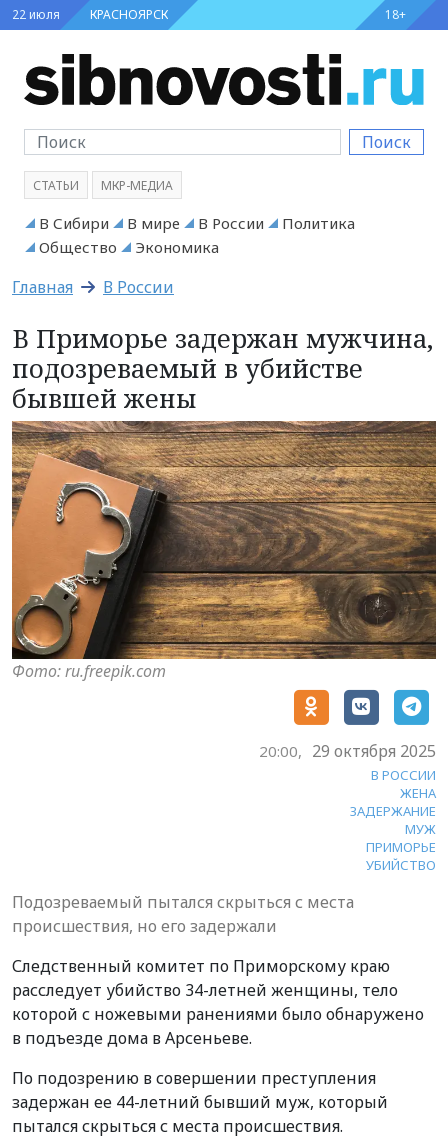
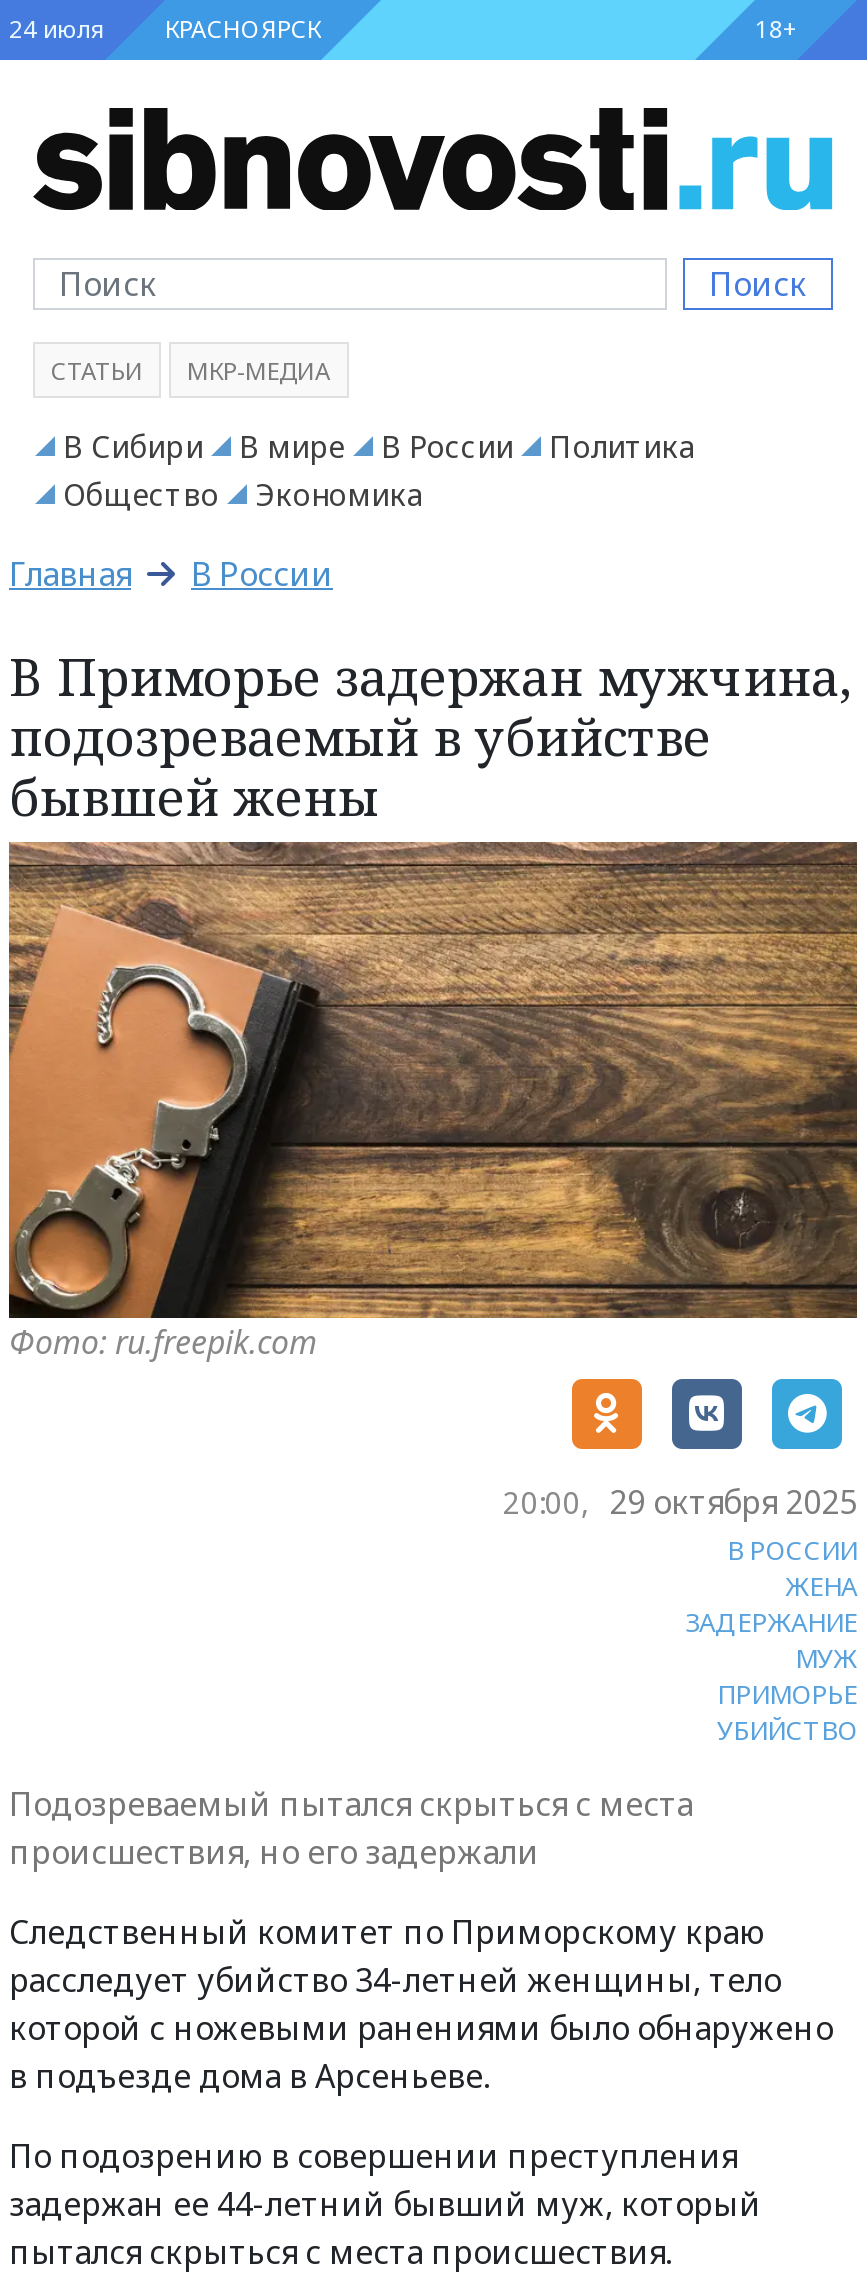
[12,6,168,23] 22 июля КРАСНОЯРСК -> [9,12,321,46] 24 июля КРАСНОЯРСК

